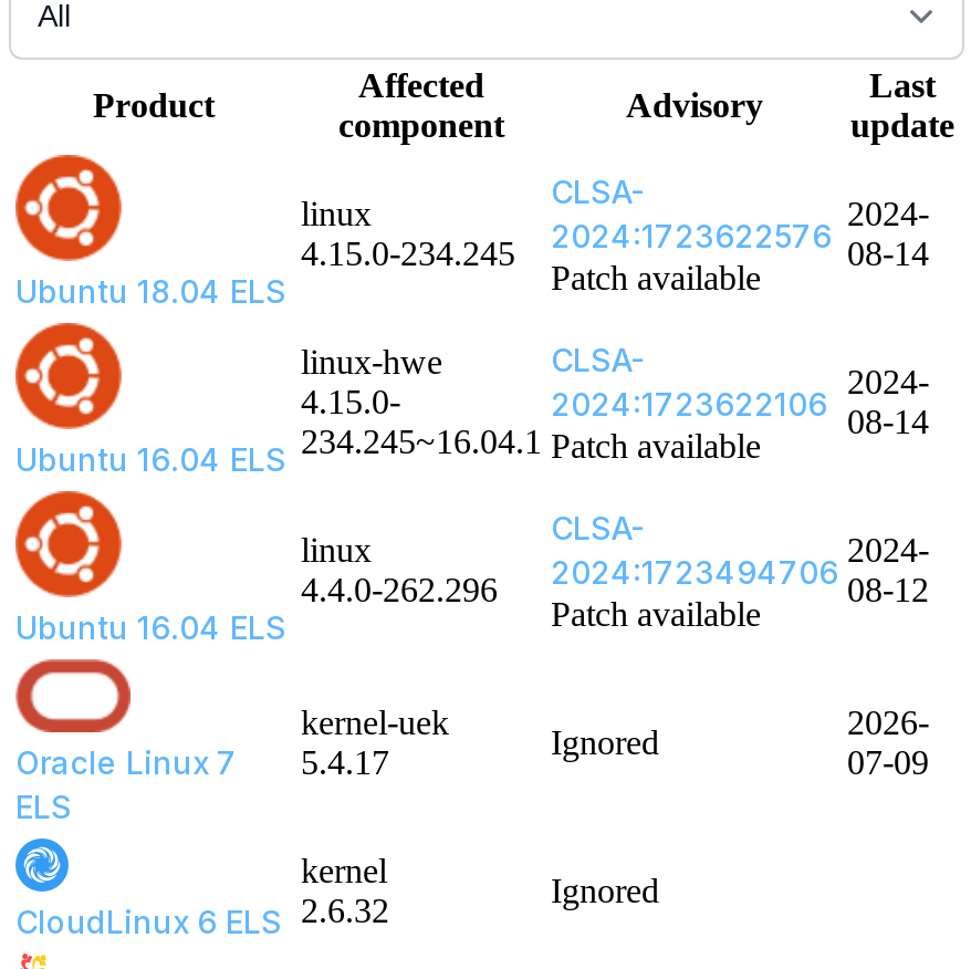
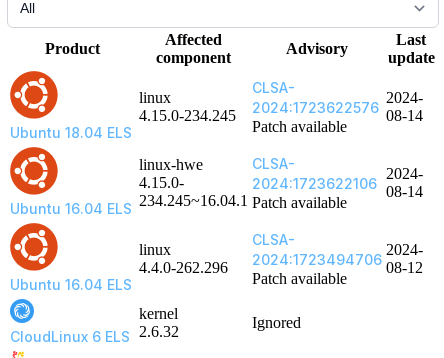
[13,657,237,826] [image] | Oracle Linux 7 | ELS -> none
[301,704,449,782] kernel-uek | 5.4.17 -> none
[847,704,929,782] 2026- | 07-09 -> none
[551,724,659,762] Ignored -> none

